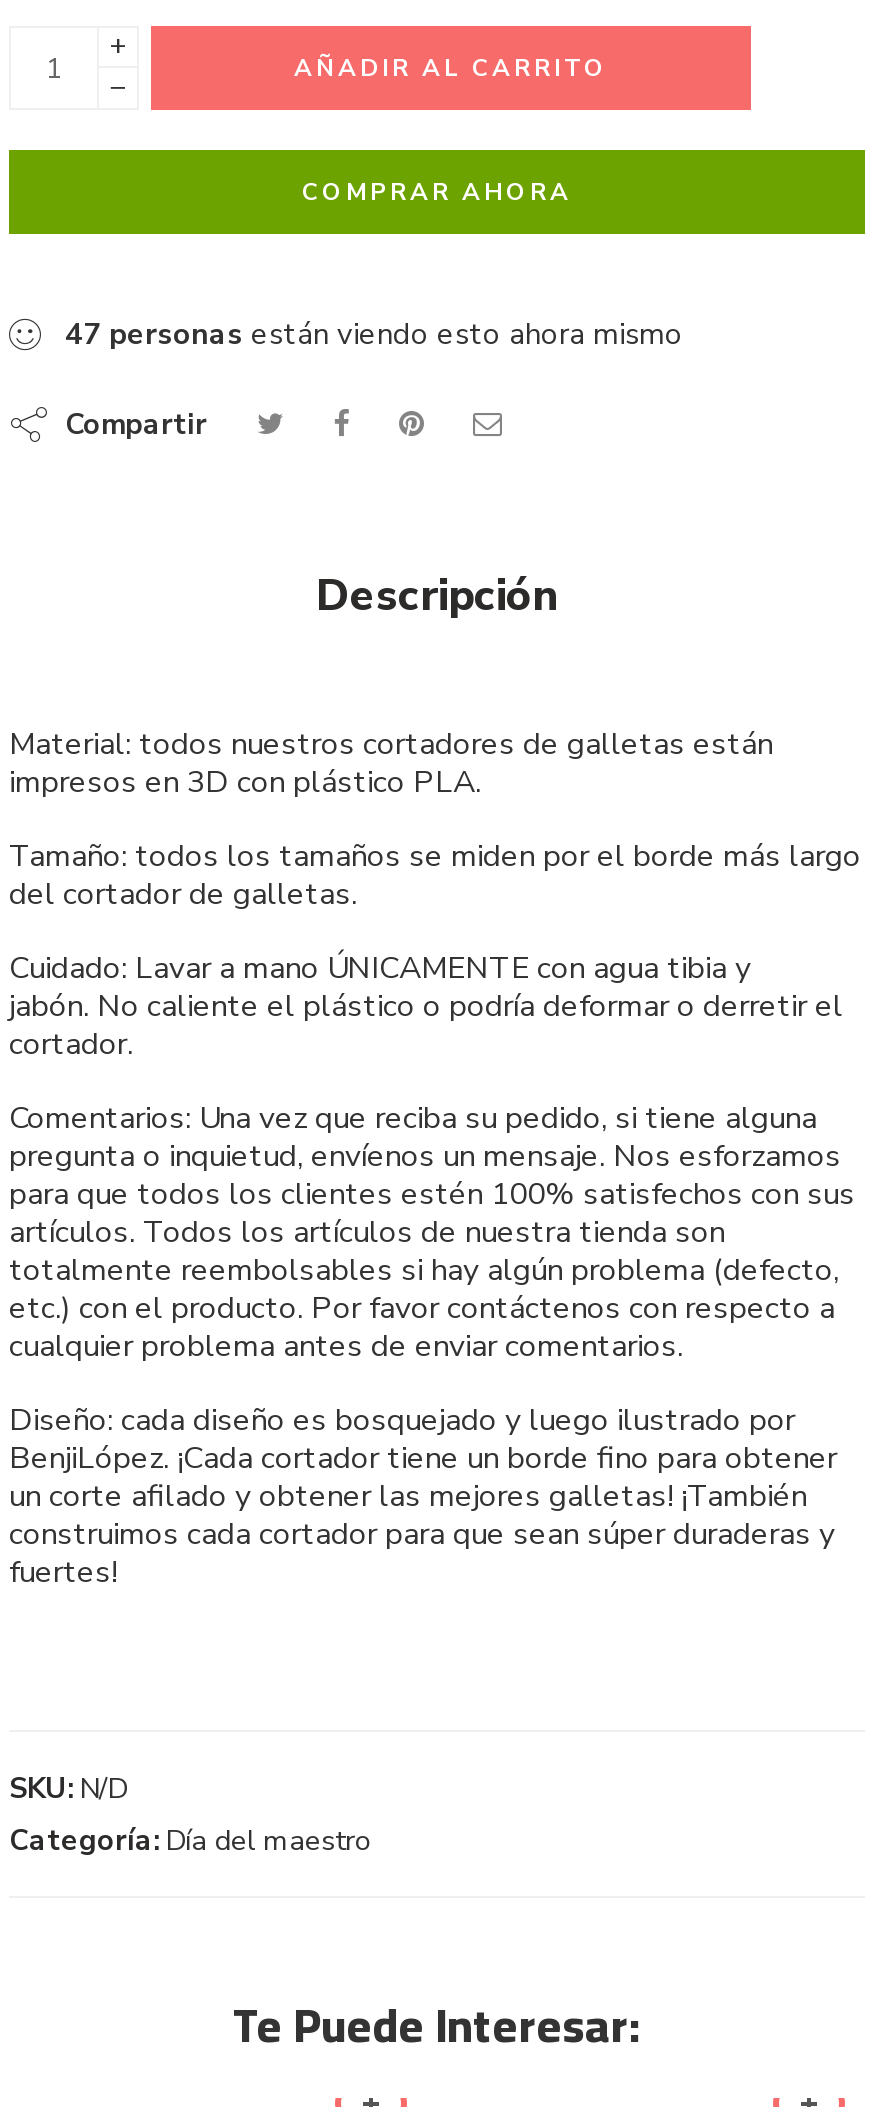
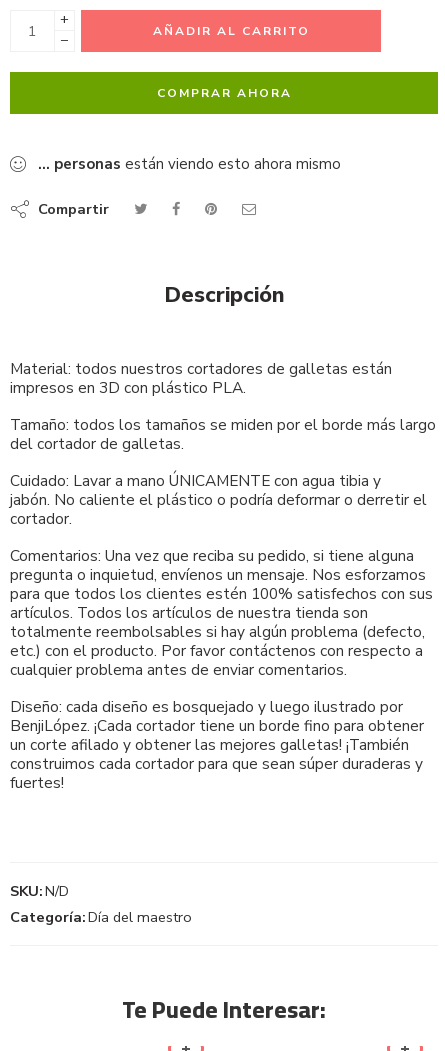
[65,313,683,353] 47 personas están viendo esto ahora mismo -> [38,154,341,174] ... personas están viendo esto ahora mismo

